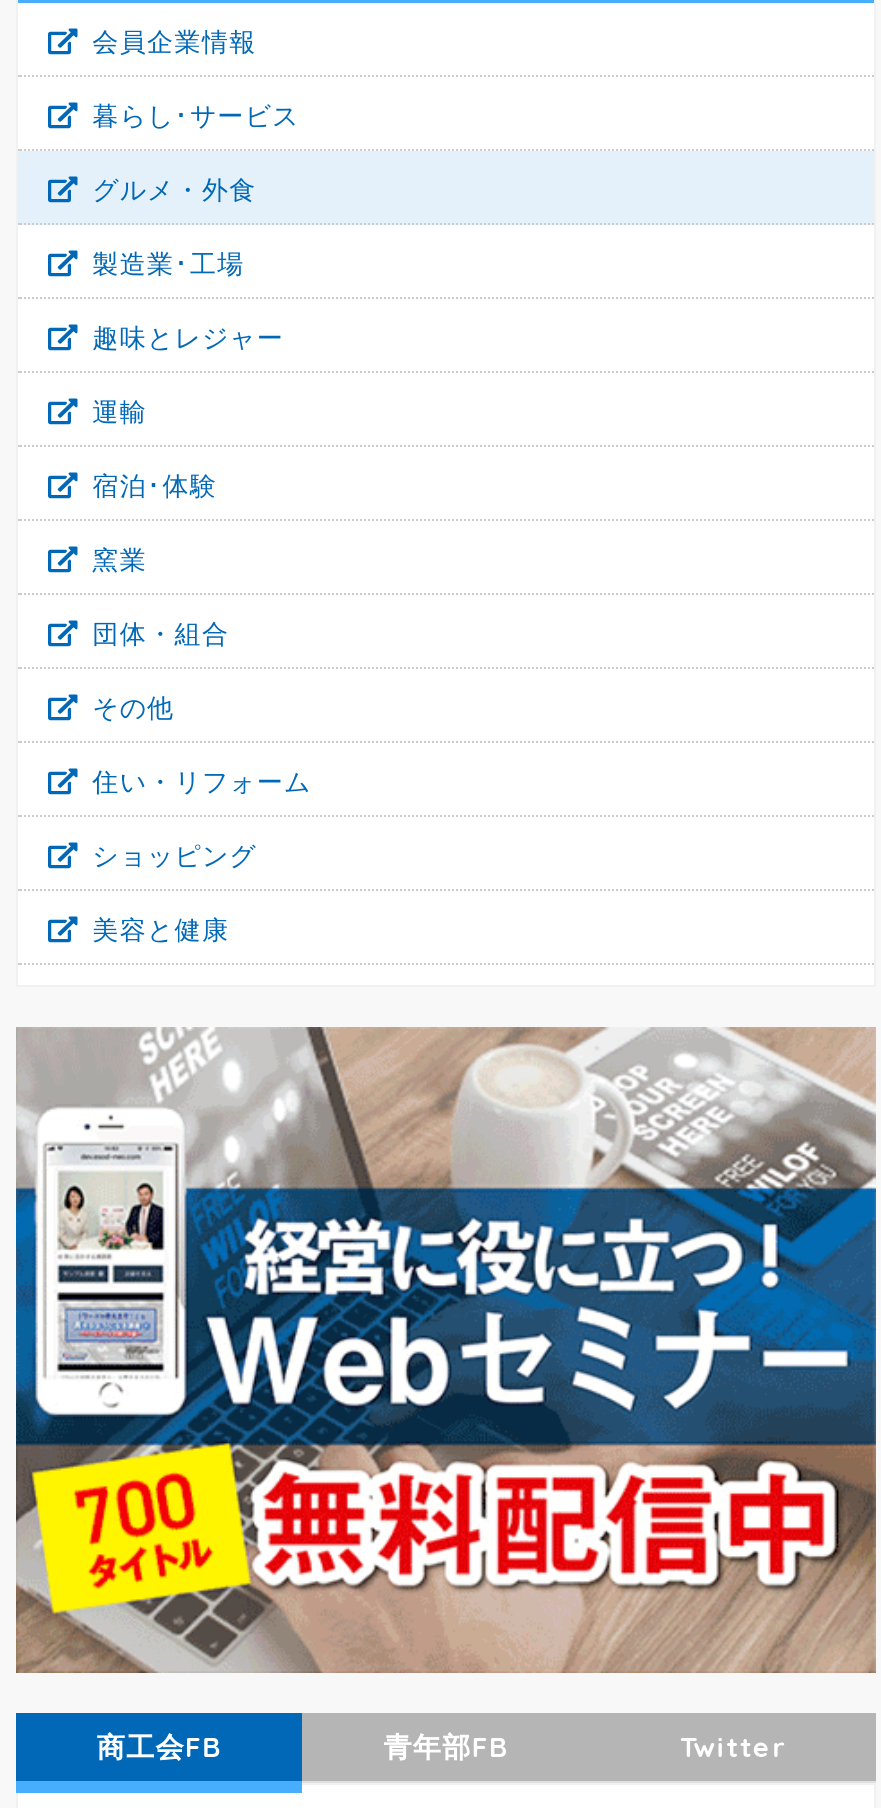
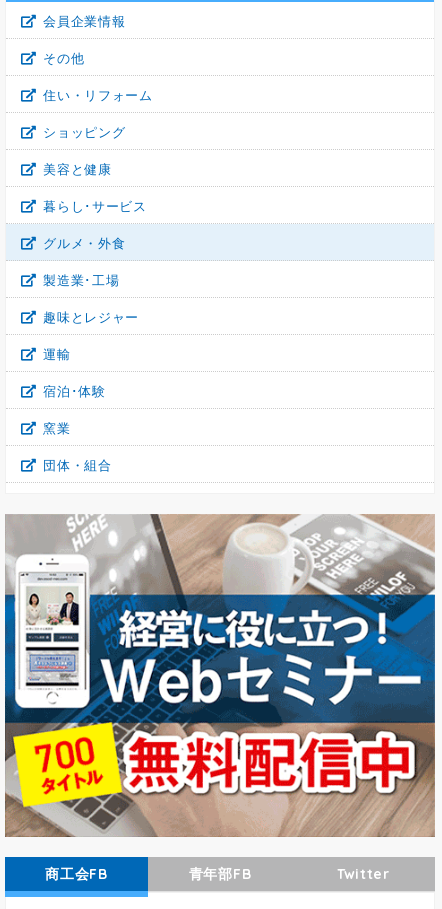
moved [92,99,300,649] -> [43,198,147,473]: 暮らし･サービス | グルメ・外食 | 製造業･工場 | 趣味とレジャー | 運輸 | 宿泊･体験 | 団体・組合
moved [92,691,312,945] -> [43,50,153,177]: その他 | 住い・リフォーム | ショッピング | 美容と健康

